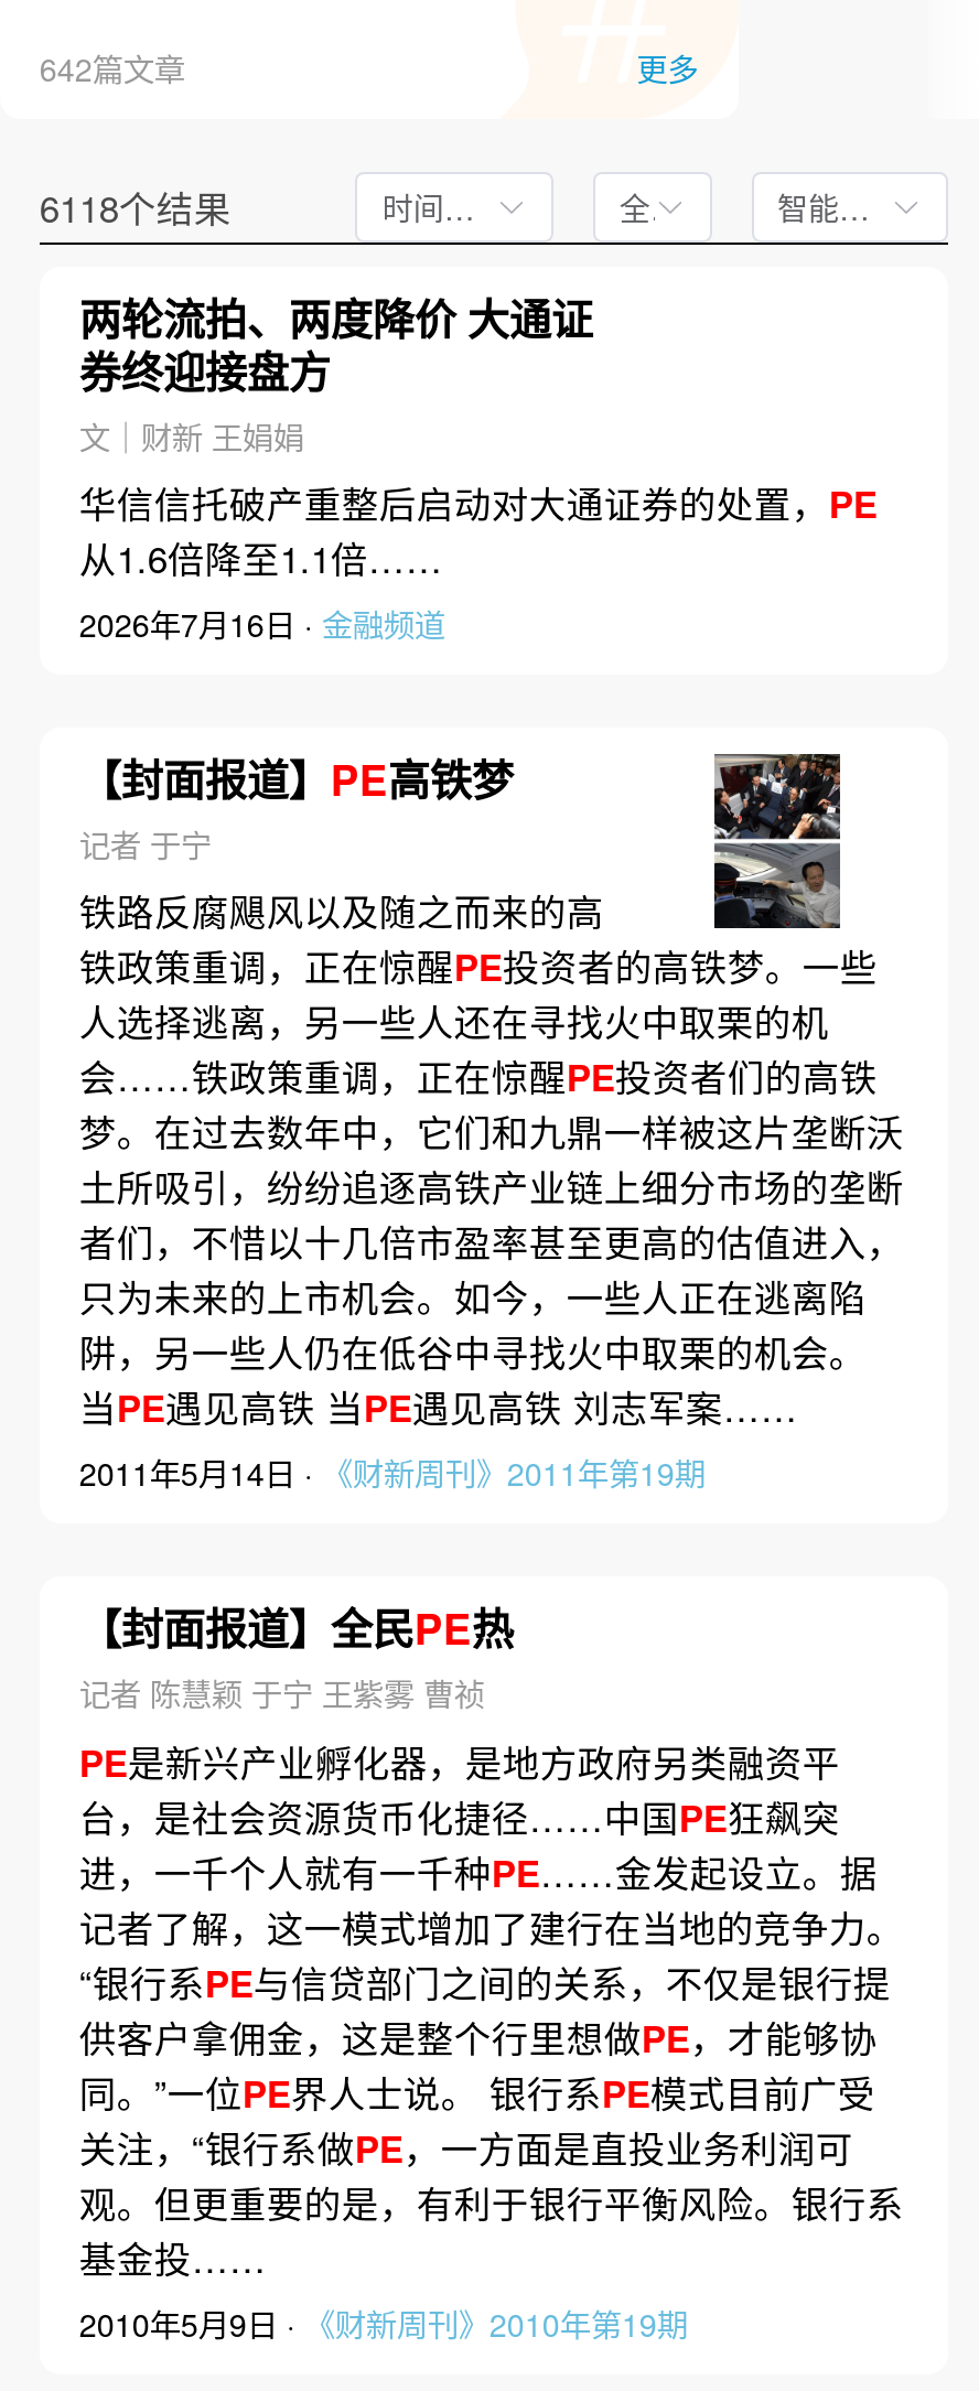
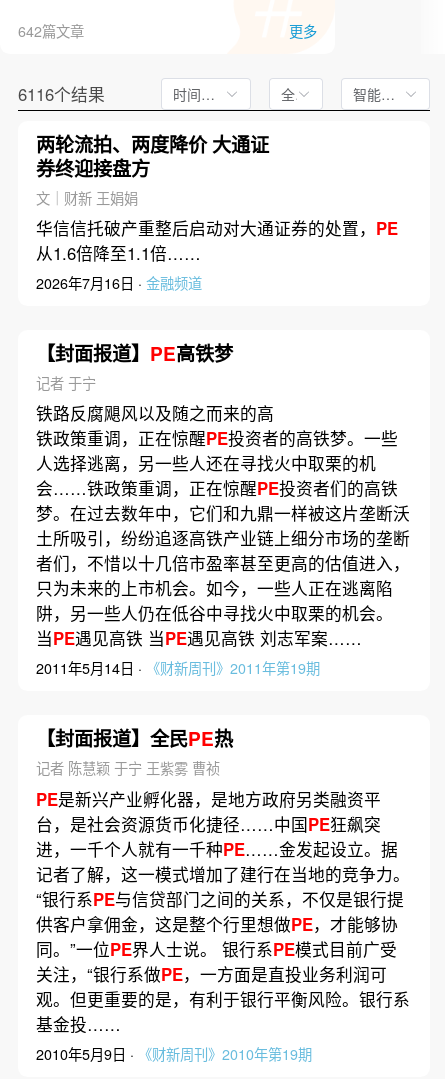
[39,180,231,233] 6118个结果 -> [18,82,105,106] 6116个结果
[712,752,842,930] [image] -> none

